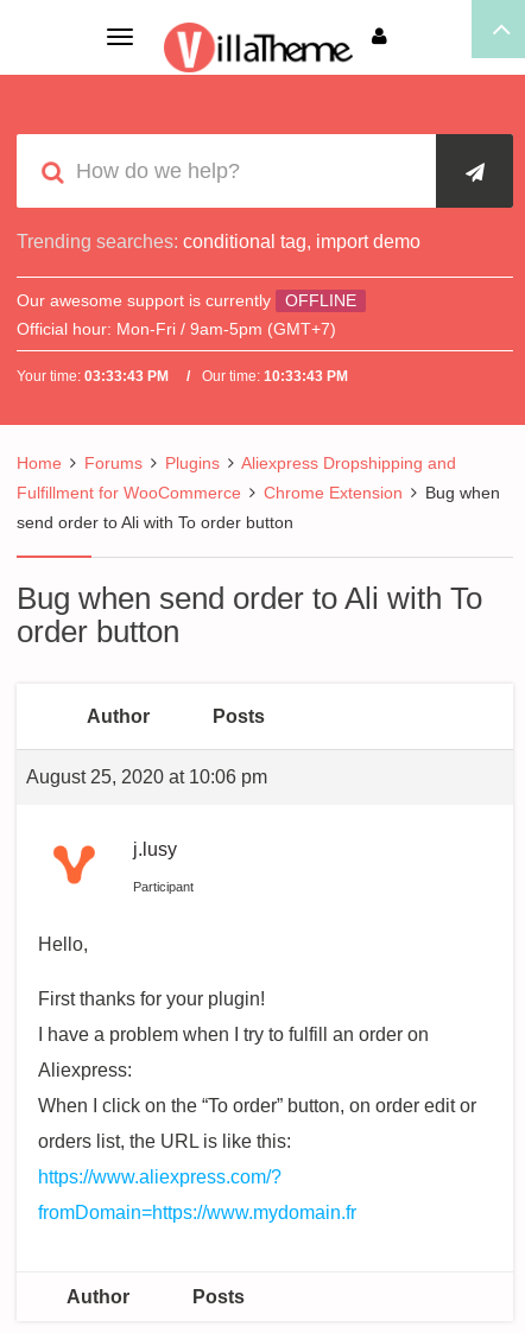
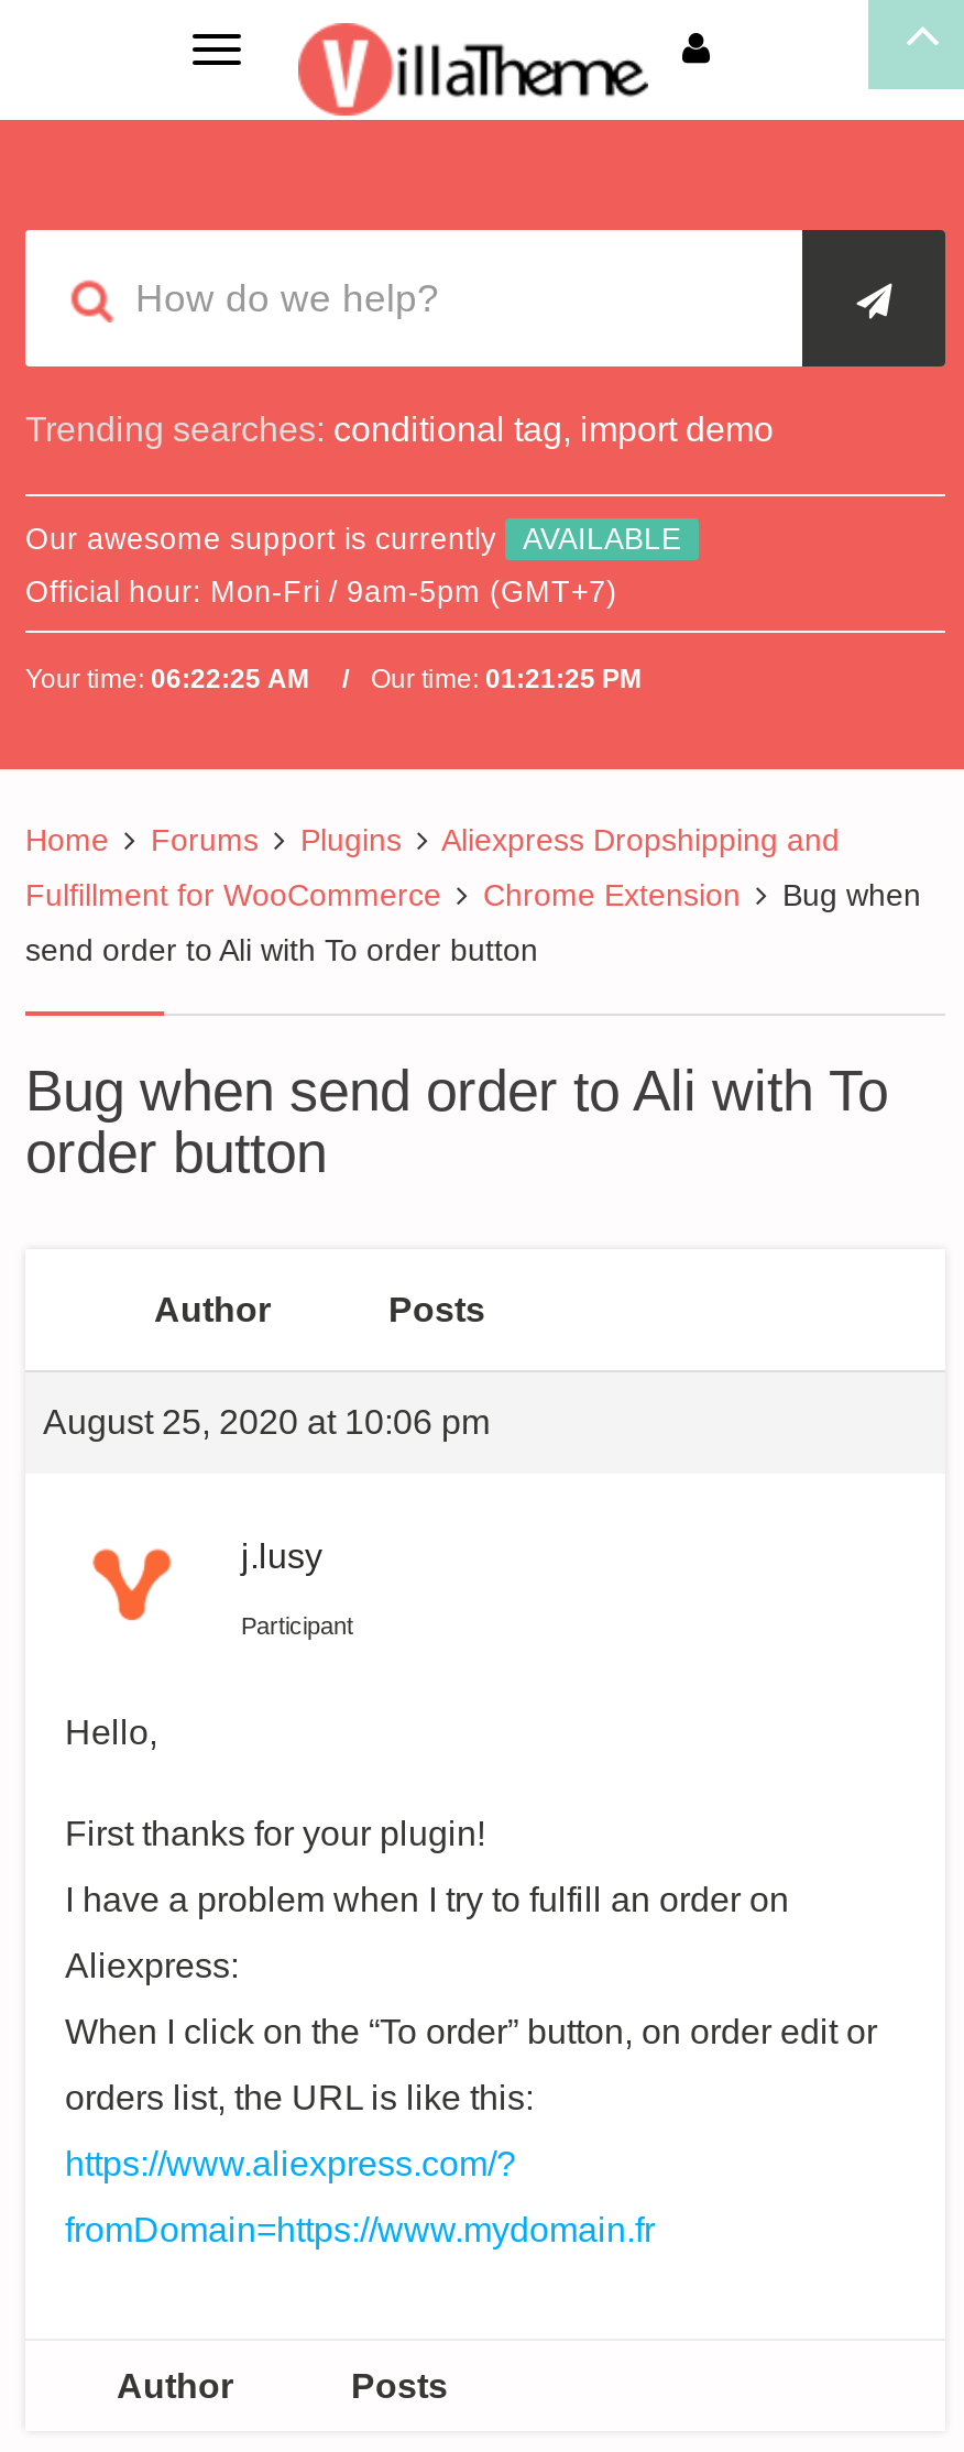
[17,292,356,310] Our awesome support is currently OFFLINE -> [25,523,681,556] Our awesome support is currently AVAILABLE
[17,368,169,385] Your time: 03:33:43 PM -> [25,664,309,694] Your time: 06:22:25 AM
[198,368,348,385] Our time: 10:33:43 PM -> [364,664,642,694] Our time: 01:21:25 PM

